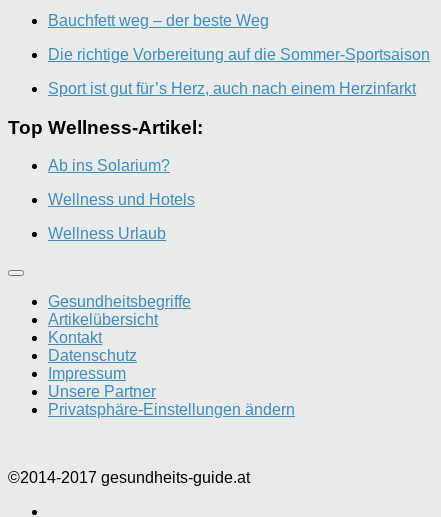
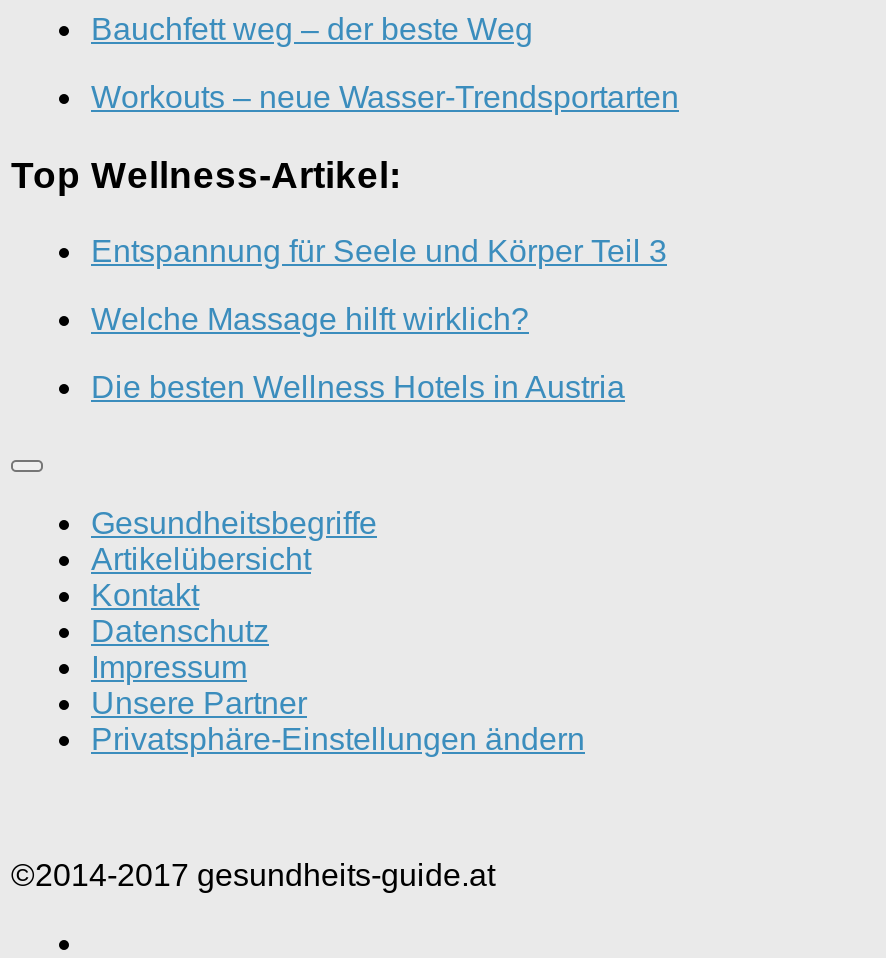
[48,46,430,97] Die richtige Vorbereitung auf die Sommer-Sportsaison | Sport ist gut für’s Herz, auch nach einem Herzinfarkt -> [91,80,679,114] Workouts – neue Wasser-Trendsportarten
[48,157,170,174] Ab ins Solarium? -> [91,235,667,269] Entspannung für Seele und Körper Teil 3
[48,191,195,208] Wellness und Hotels -> [91,303,529,337] Welche Massage hilft wirklich?
[48,225,166,242] Wellness Urlaub -> [91,371,625,405] Die besten Wellness Hotels in Austria

